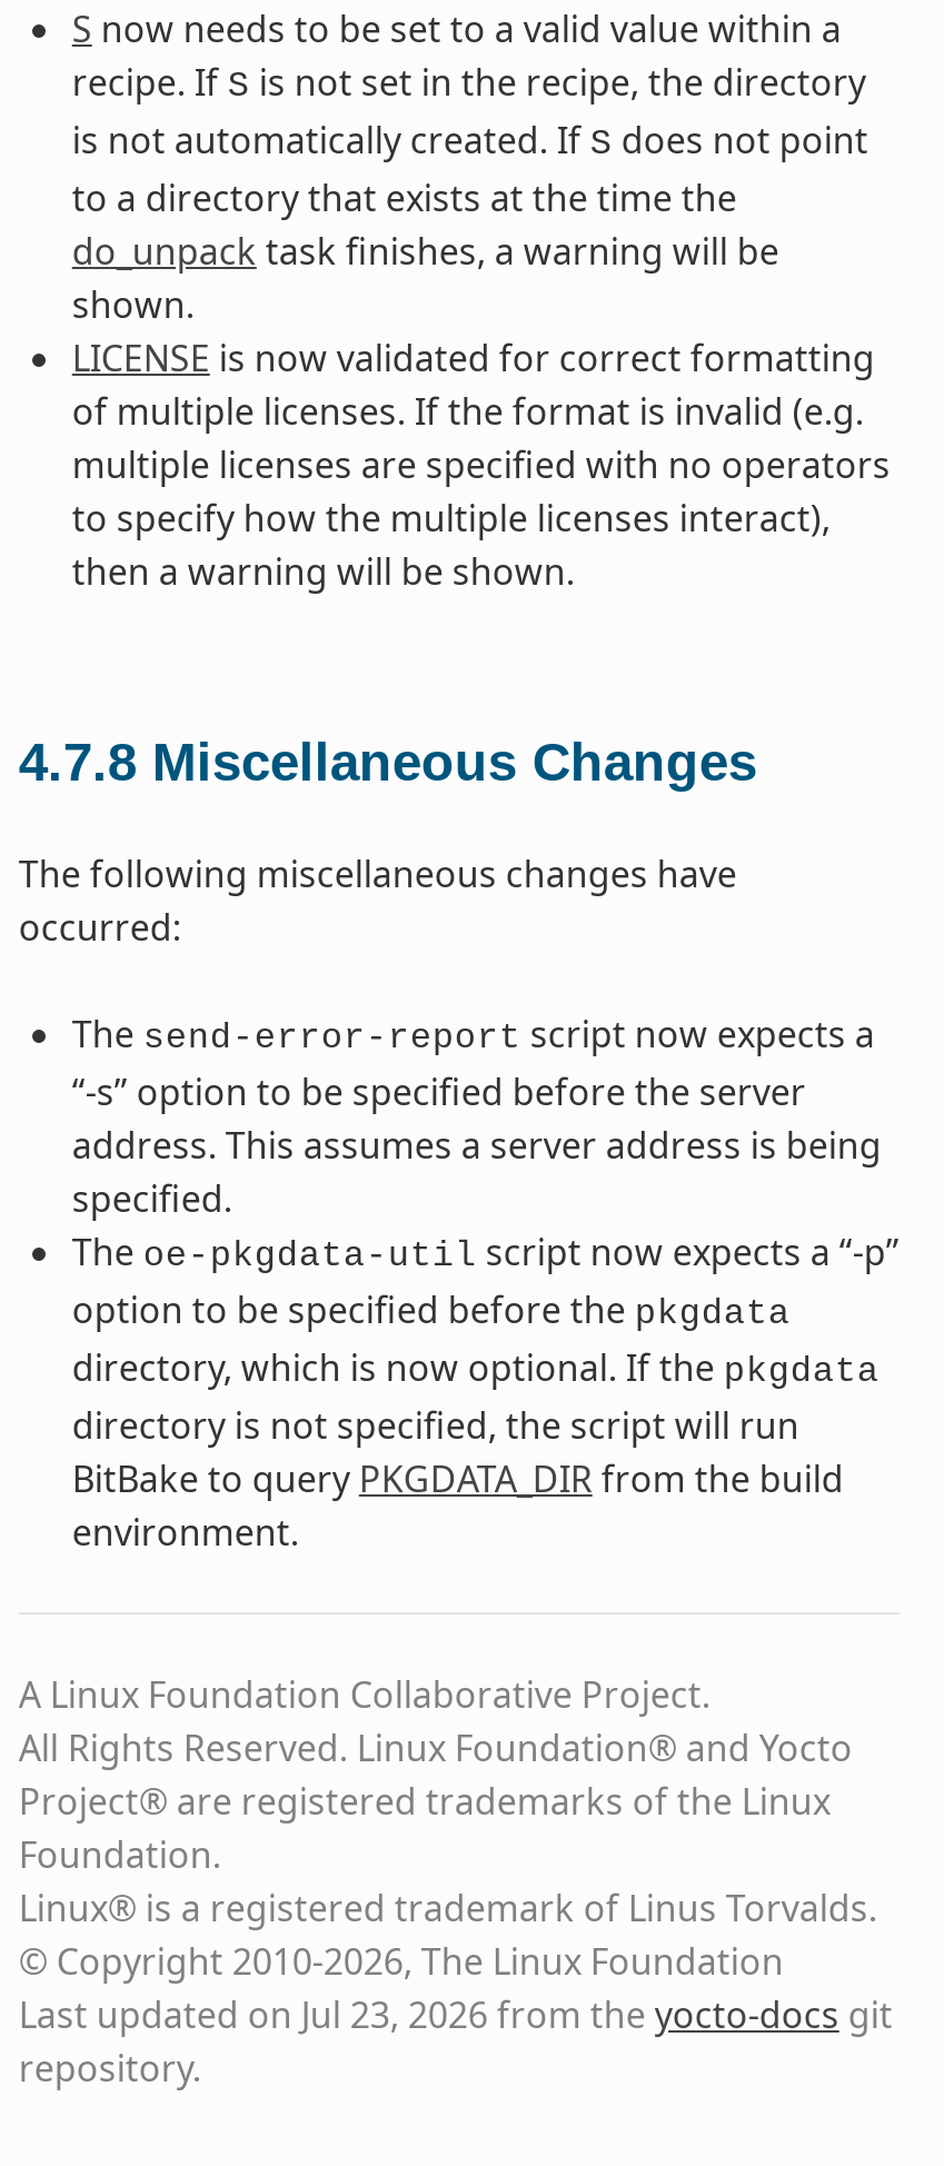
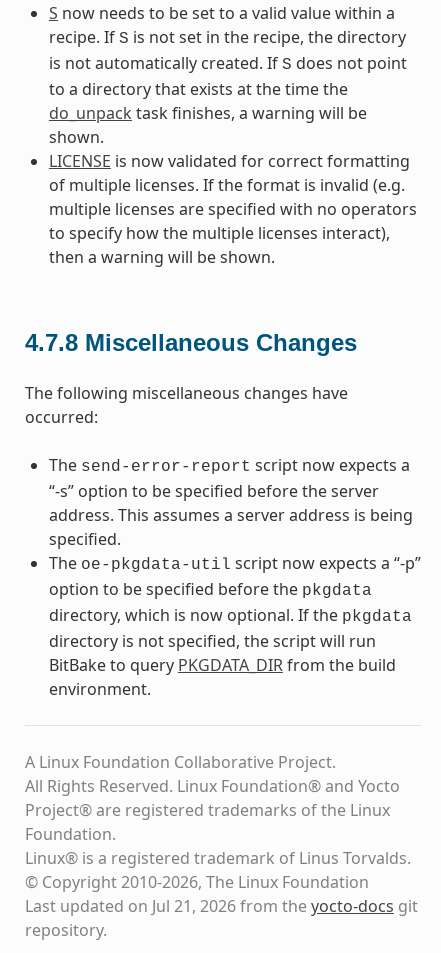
[19,1989,893,2038] Last updated on Jul 23, 2026 from the yocto-docs git -> [25,895,418,917] Last updated on Jul 21, 2026 from the yocto-docs git

